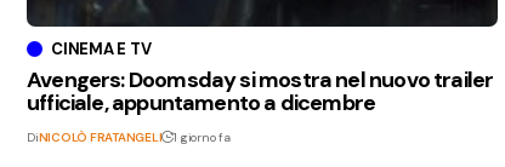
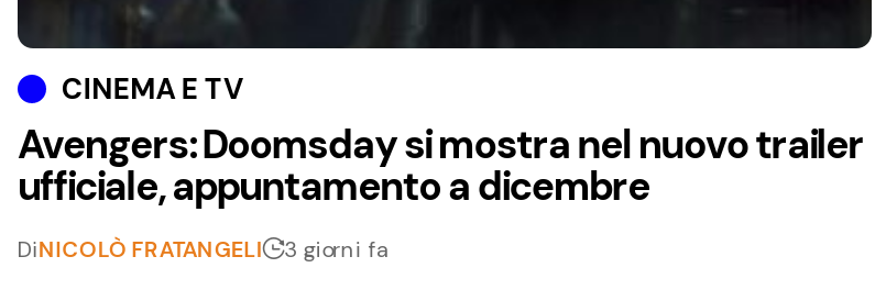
[27,129,231,145] DiNICOLÒ FRATANGELI 1 giorno fa -> [18,235,389,263] DiNICOLÒ FRATANGELI 3 giorni fa

